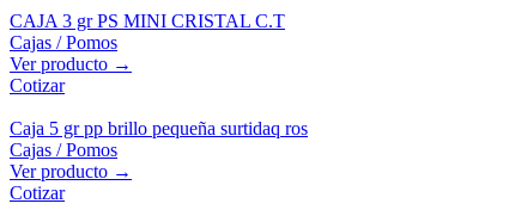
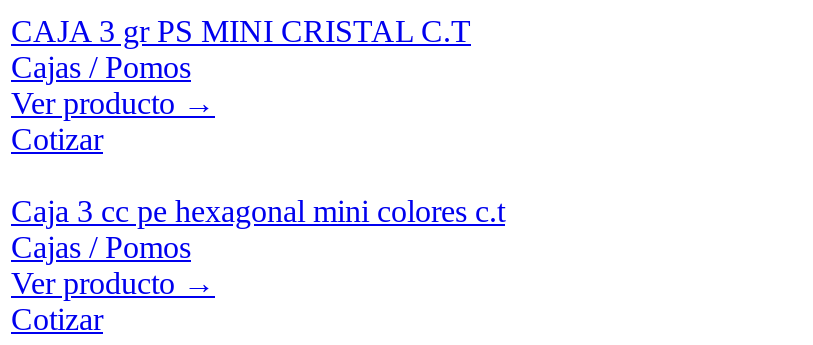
[10,118,308,138] Caja 5 gr pp brillo pequeña surtidaq ros -> [11,194,505,228] Caja 3 cc pe hexagonal mini colores c.t

